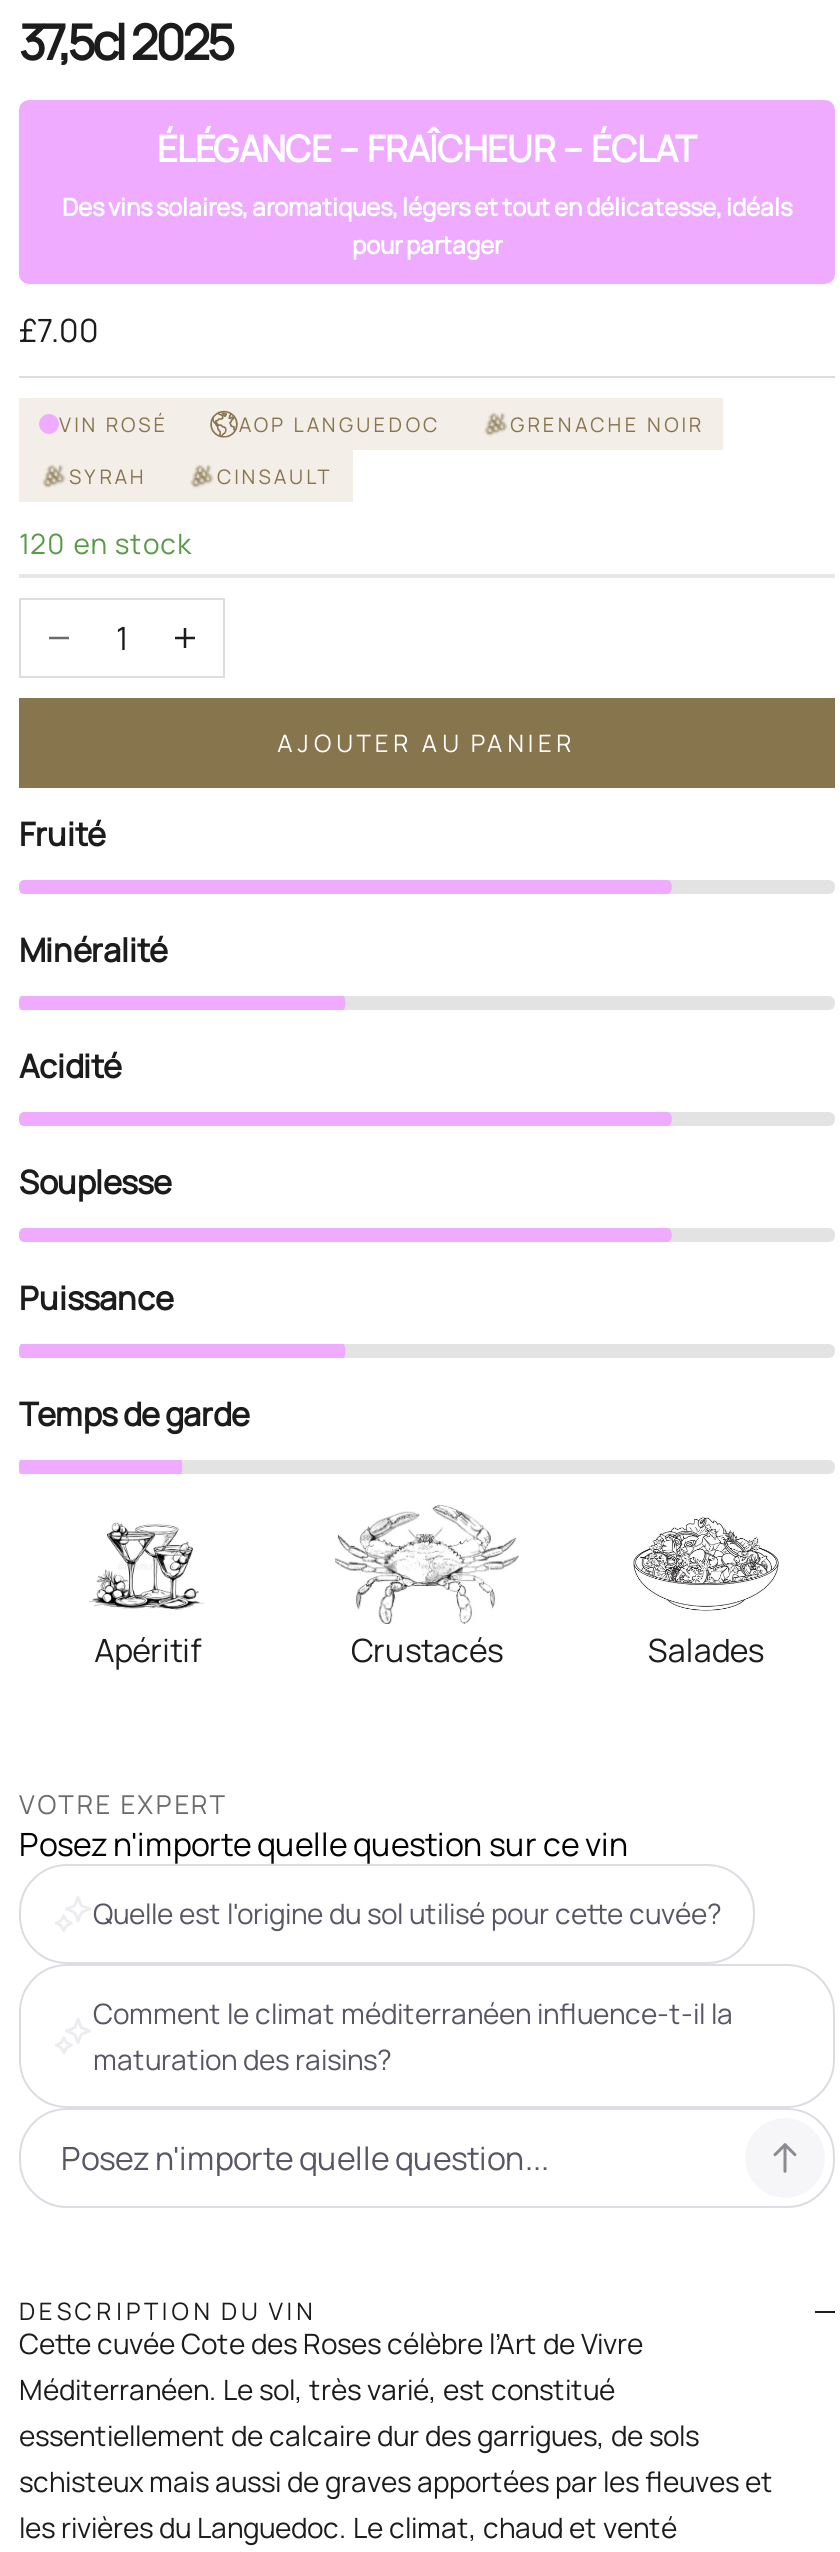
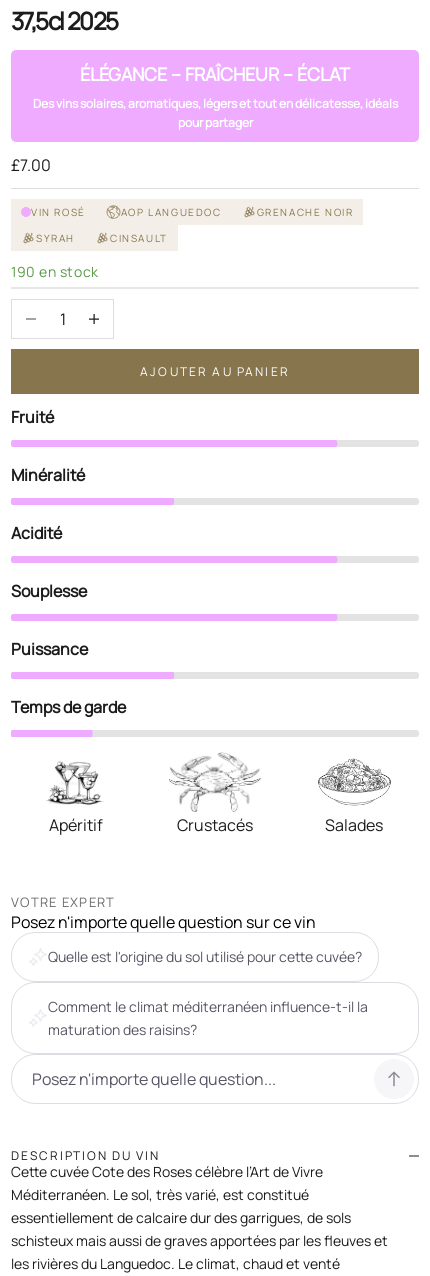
[19,523,192,561] 120 en stock -> [11,262,99,281] 190 en stock

